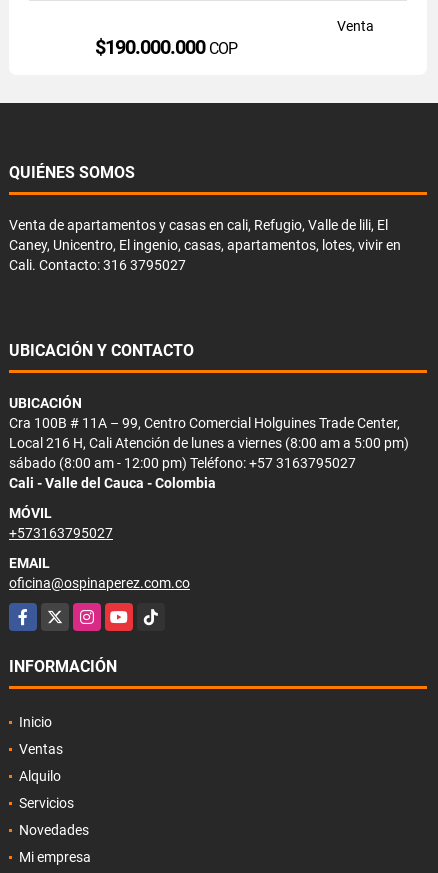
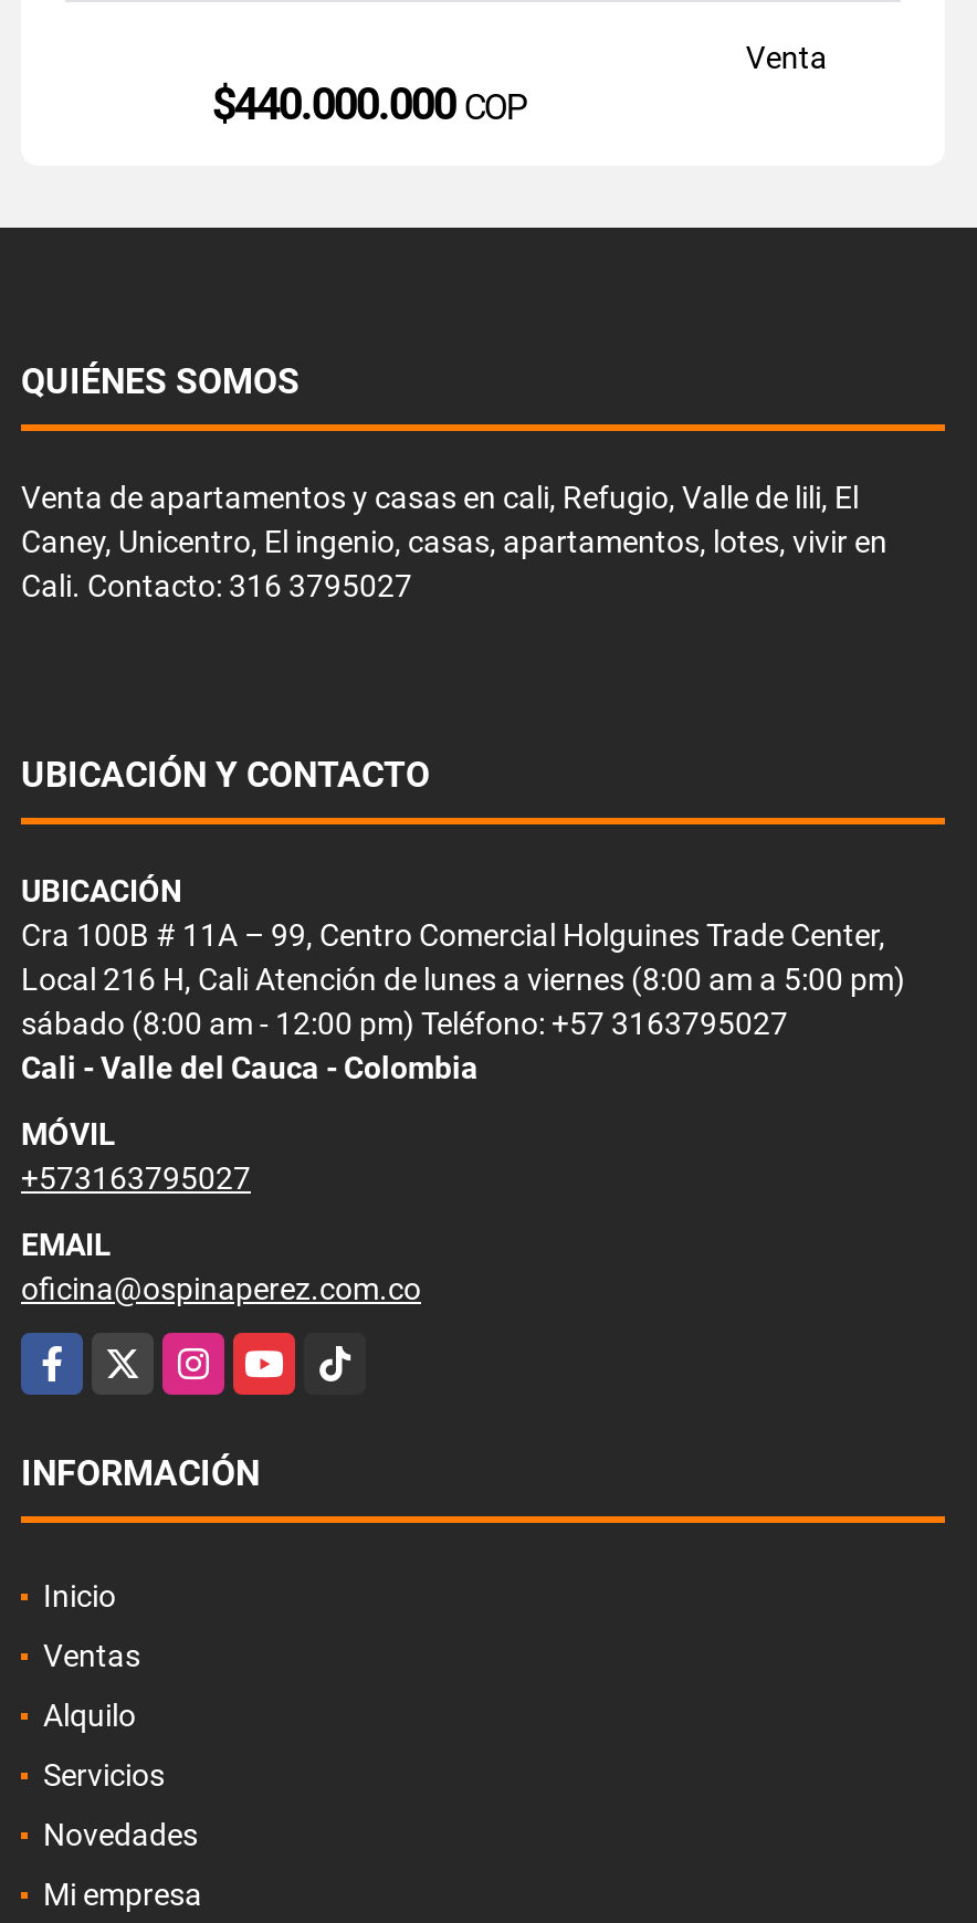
[95,35,237,59] $190.000.000COP -> [212,77,526,130] $440.000.000COP

